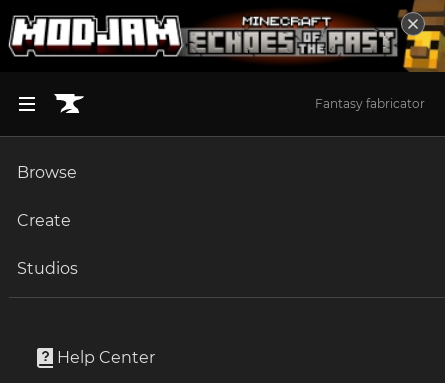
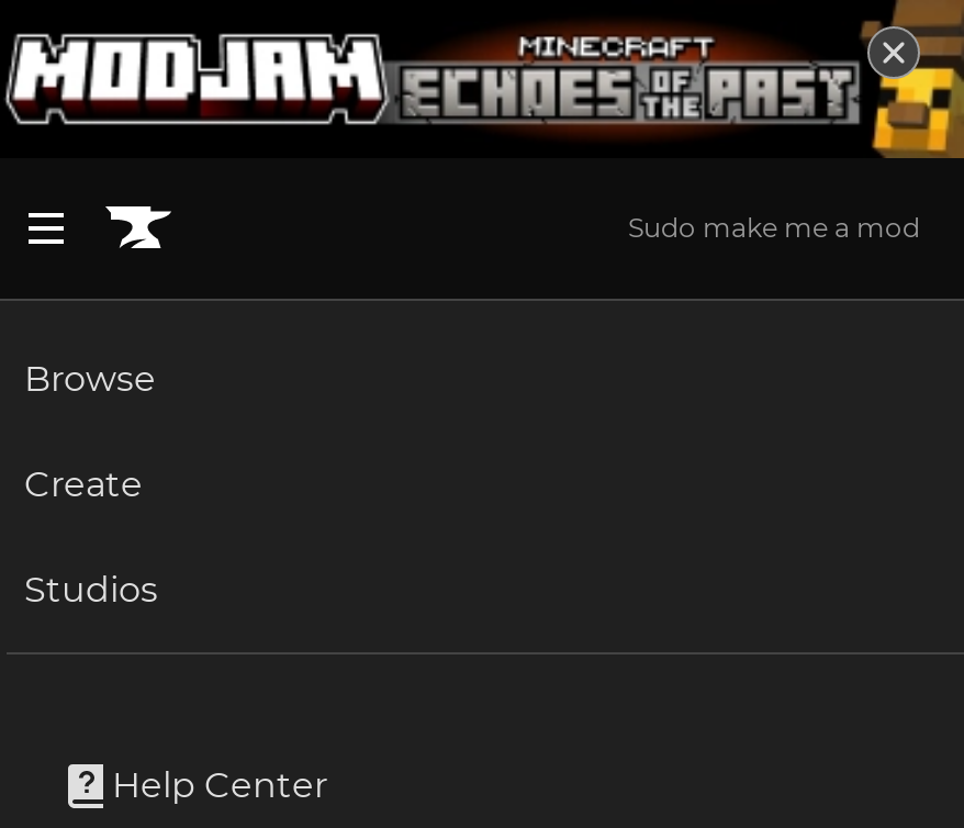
[315,96,425,111] Fantasy fabricator -> [628,210,920,243] Sudo make me a mod

